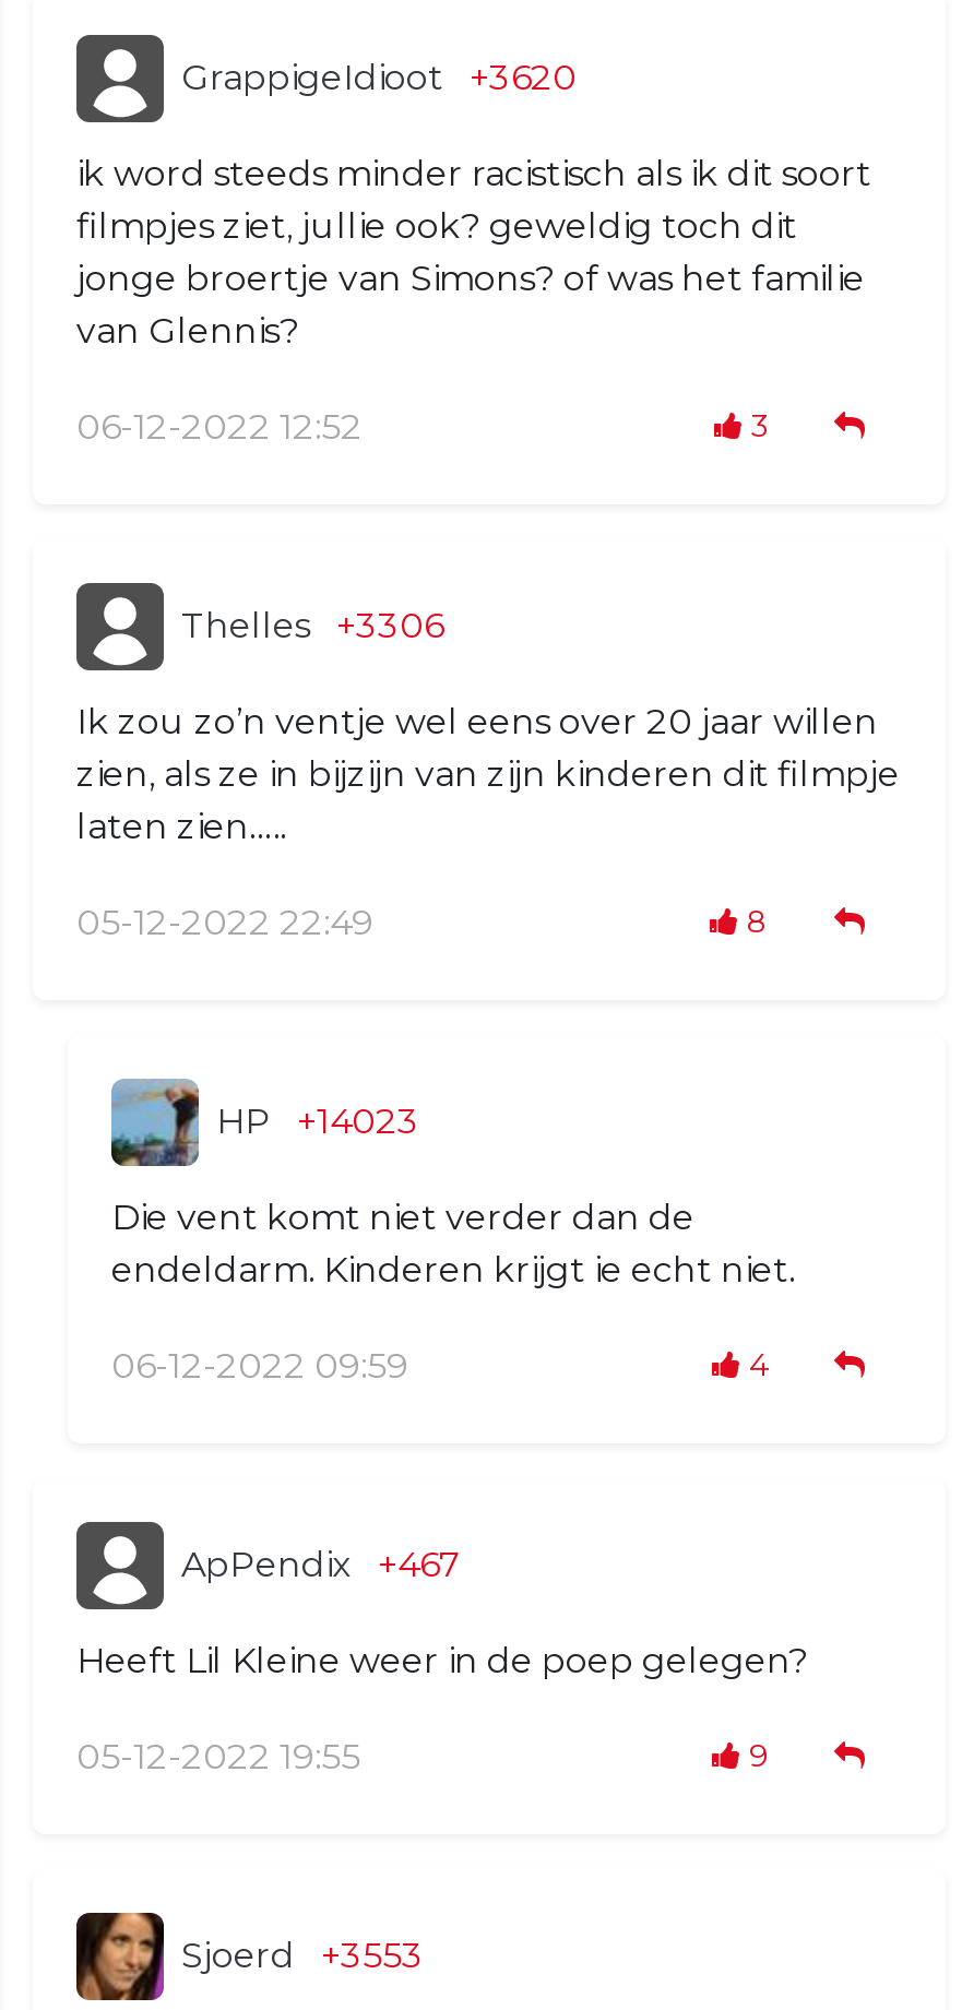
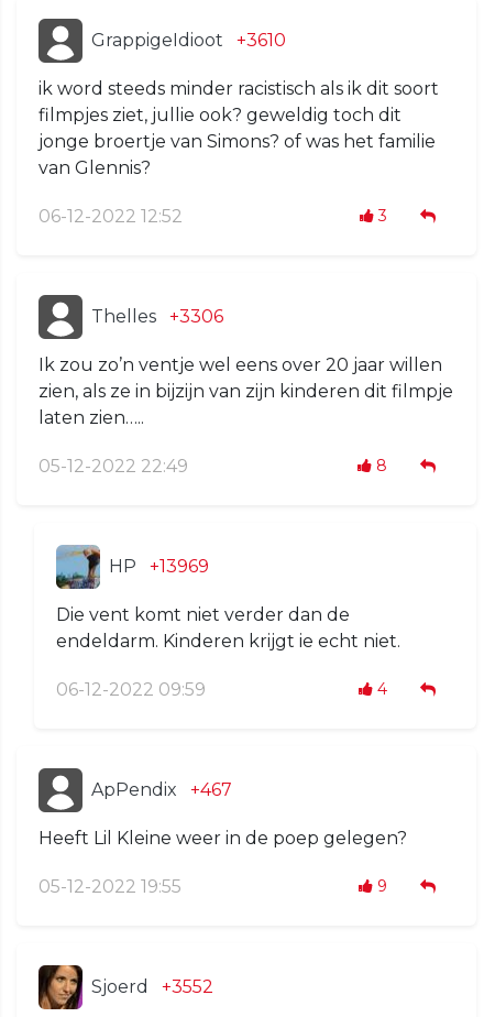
[181,57,577,99] GrappigeIdioot +3620 -> [91,30,286,51] GrappigeIdioot +3610
[216,1101,419,1142] HP +14023 -> [109,556,209,577] HP +13969
[181,1935,424,1977] Sjoerd +3553 -> [91,976,213,997] Sjoerd +3552

